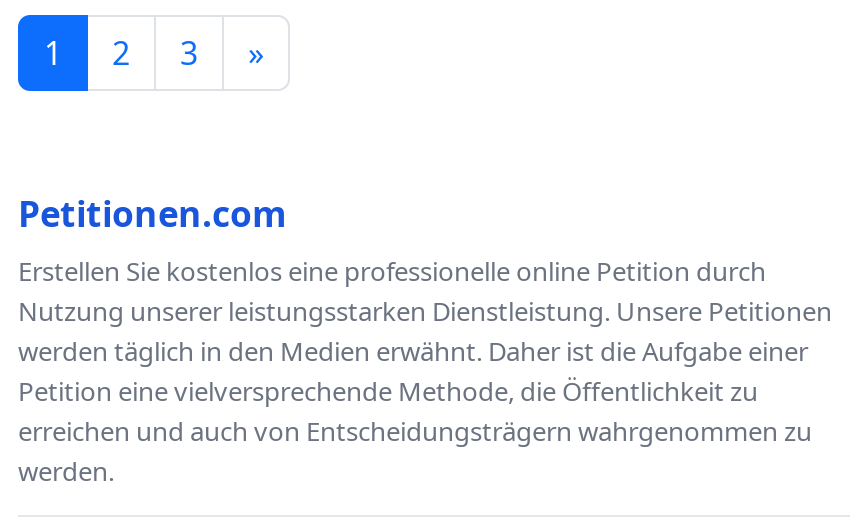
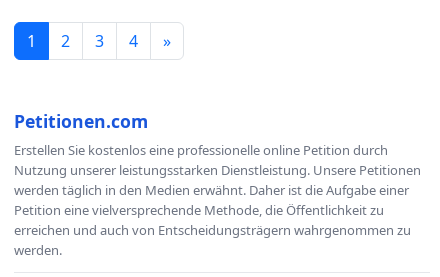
none -> [129,30,138,52] 4

